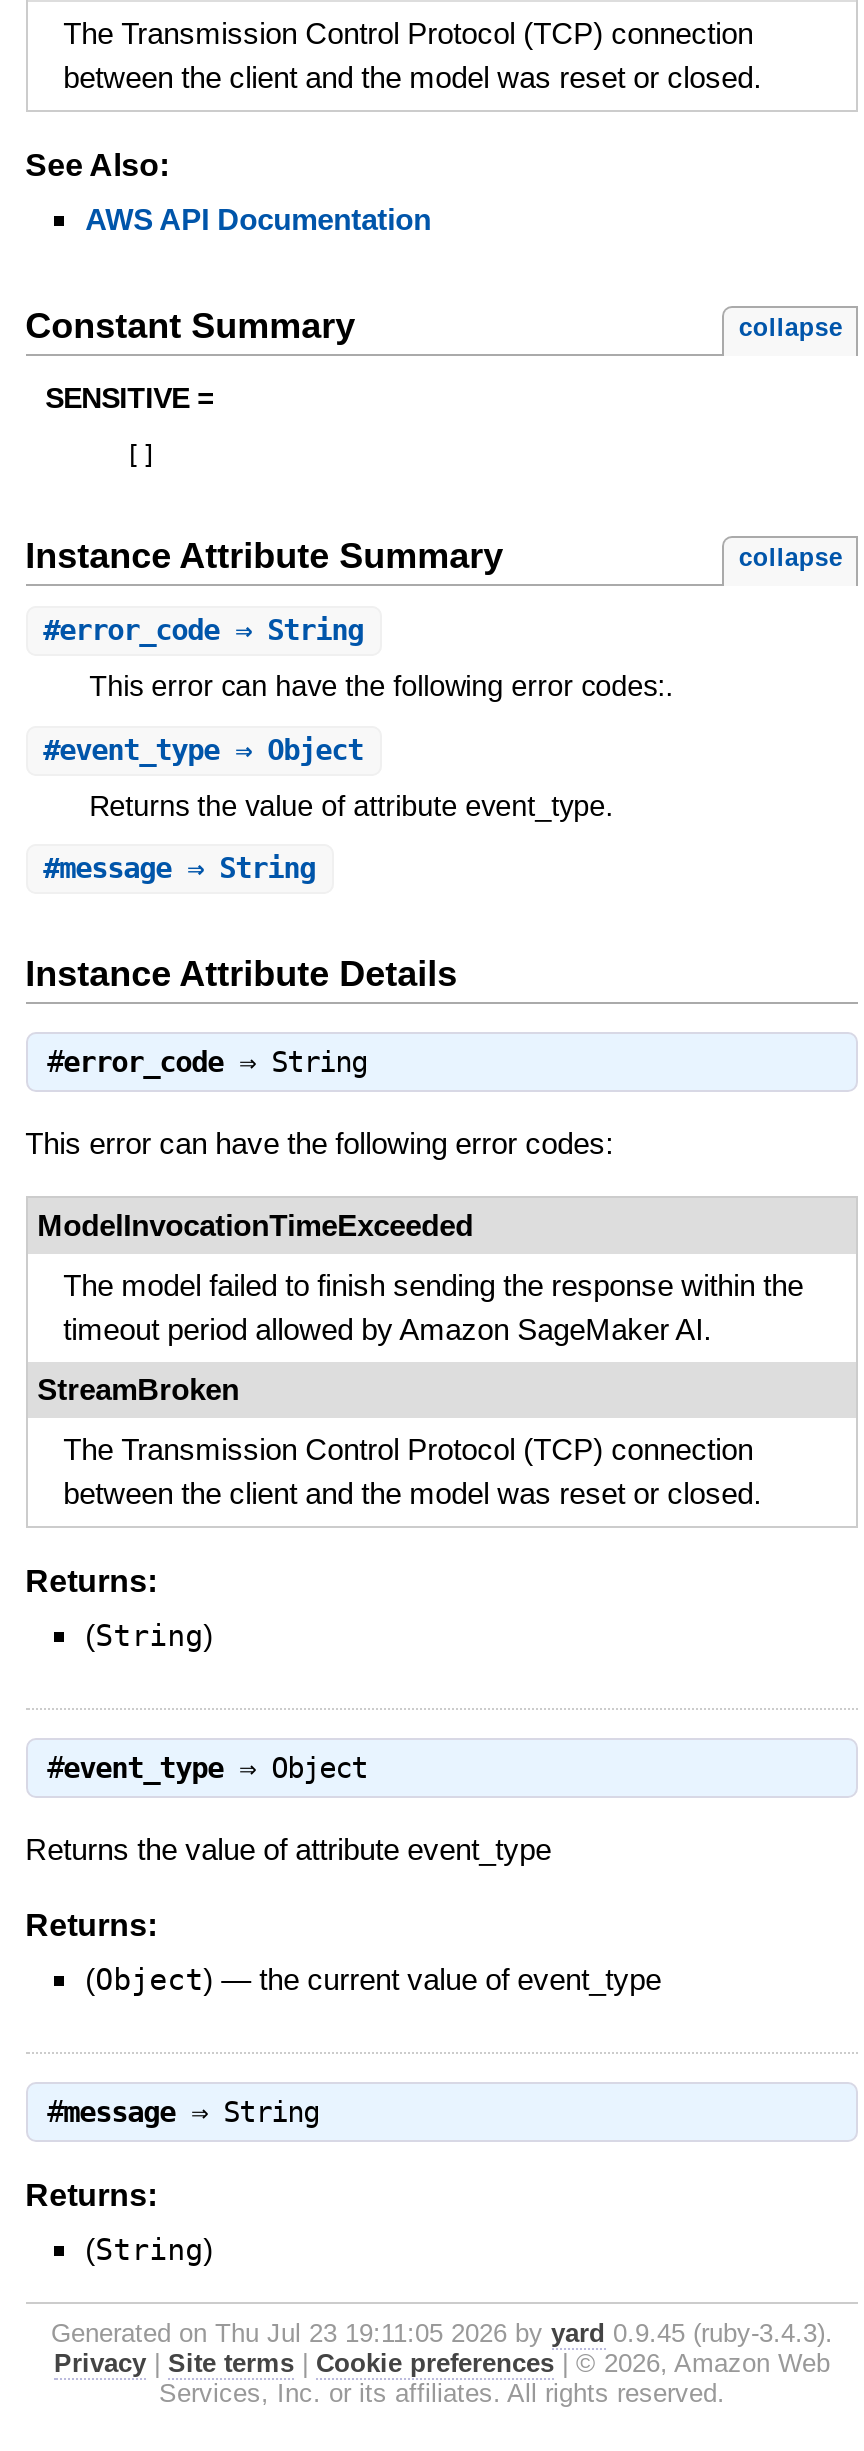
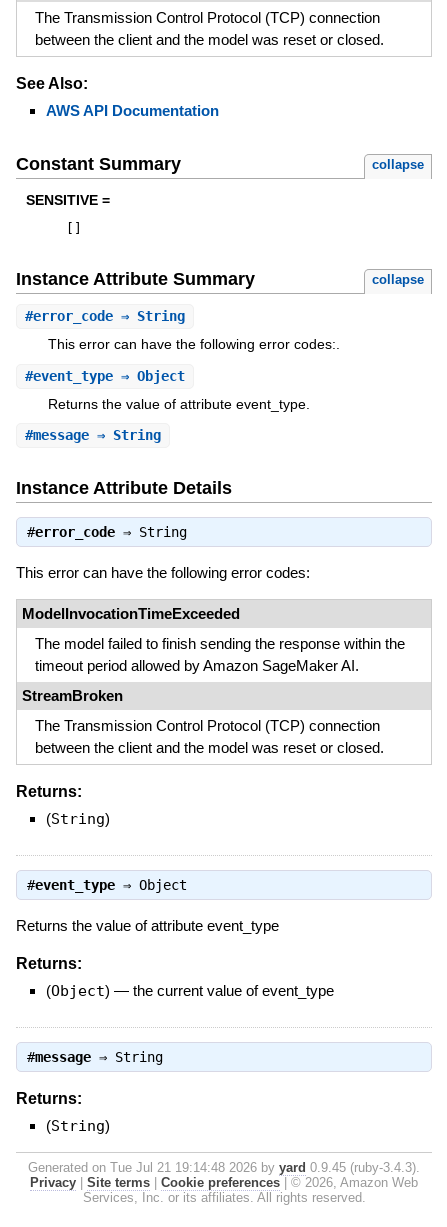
[51,2318,833,2348] Generated on Thu Jul 23 19:11:05 2026 by yard 0.9.45 (ruby-3.4.3). -> [28,1160,420,1175] Generated on Tue Jul 21 19:14:48 2026 by yard 0.9.45 (ruby-3.4.3).

